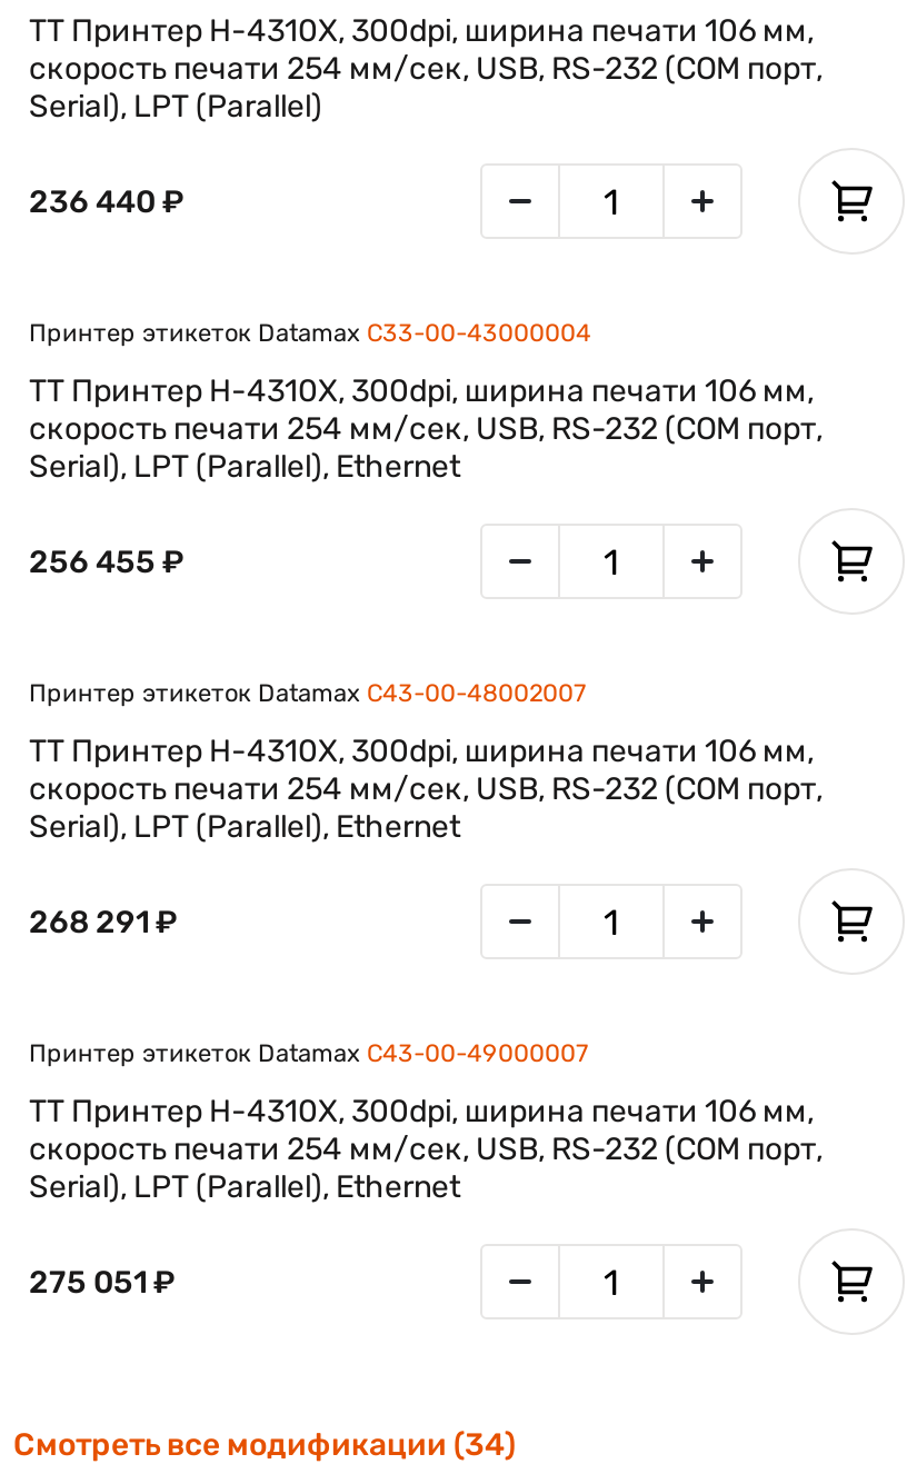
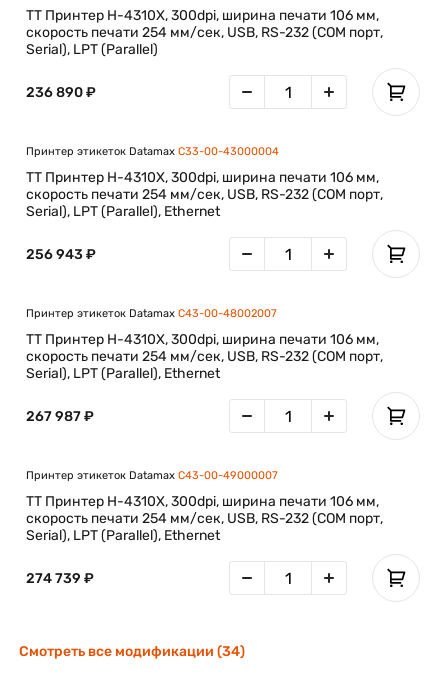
[29,182,185,220] 236 440 ₽ -> [26,83,96,100] 236 890 ₽
[29,542,185,580] 256 455 ₽ -> [26,245,96,262] 256 943 ₽
[29,903,178,940] 268 291 ₽ -> [26,407,94,424] 267 987 ₽
[29,1263,176,1301] 275 051 ₽ -> [26,569,94,586] 274 739 ₽

